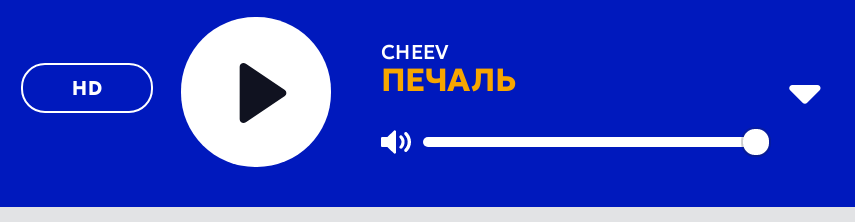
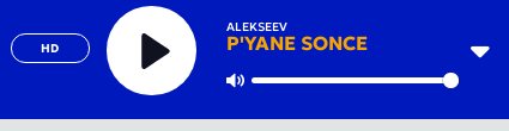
[381,39,517,99] CHEEV | ПЕЧАЛЬ -> [226,19,368,55] ALEKSEEV | P'YANE SONCE

